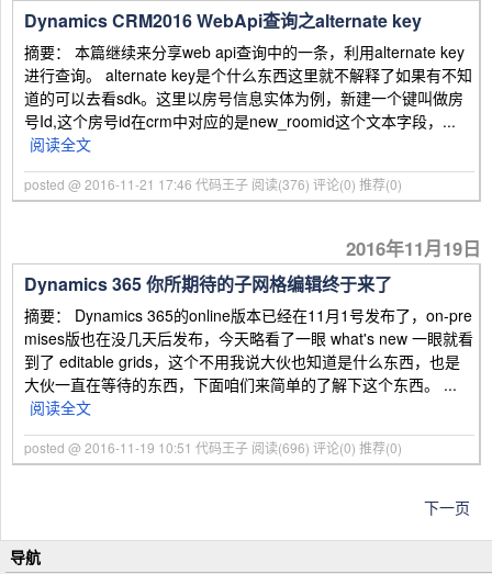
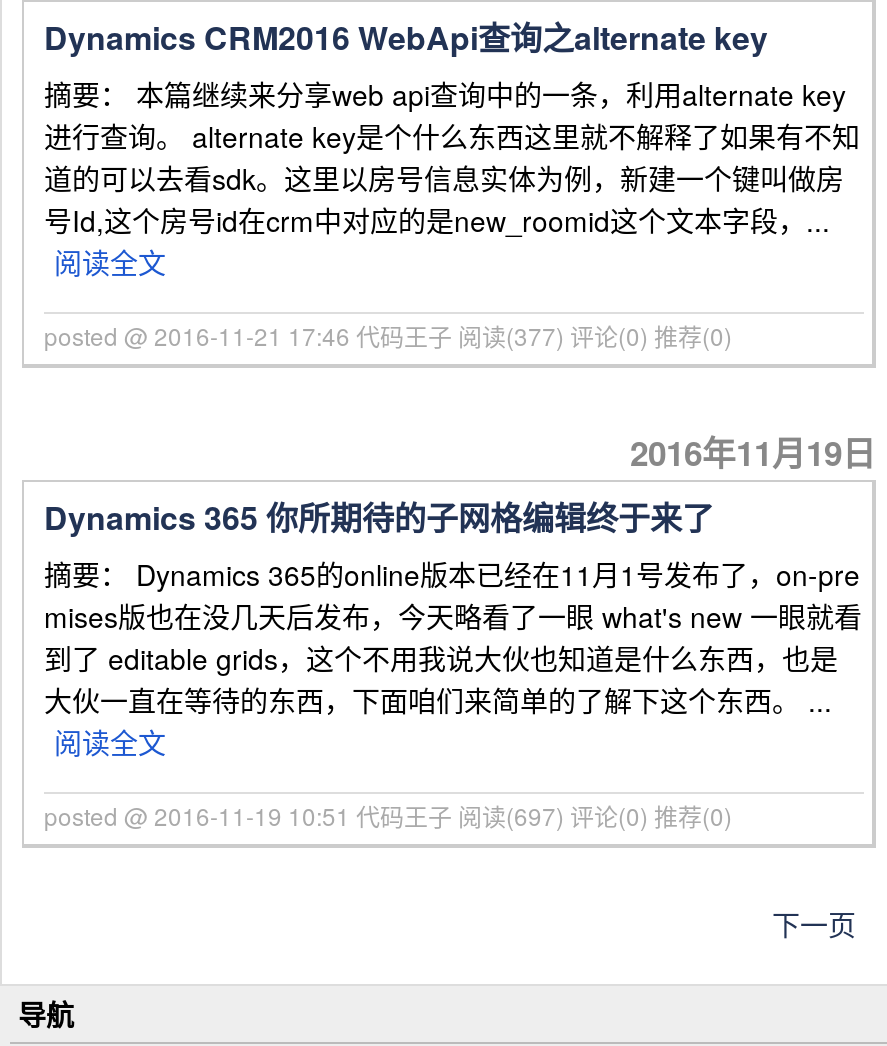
[24,175,402,193] posted @ 2016-11-21 17:46 代码王子阅读(376) 评论(0) 推荐(0) -> [44,318,732,352] posted @ 2016-11-21 17:46 代码王子阅读(377) 评论(0) 推荐(0)
[24,438,402,457] posted @ 2016-11-19 10:51 代码王子阅读(696) 评论(0) 推荐(0) -> [44,798,732,832] posted @ 2016-11-19 10:51 代码王子阅读(697) 评论(0) 推荐(0)

